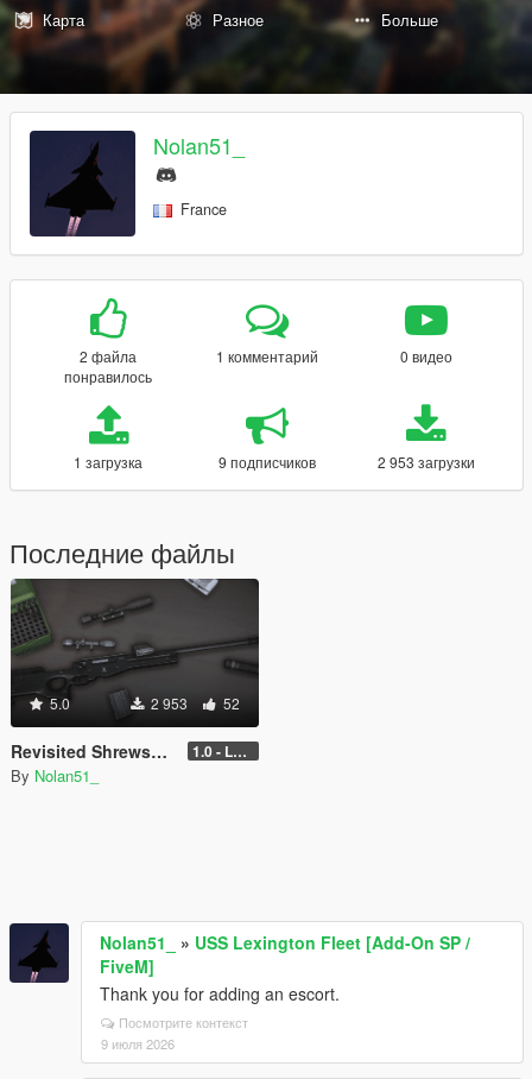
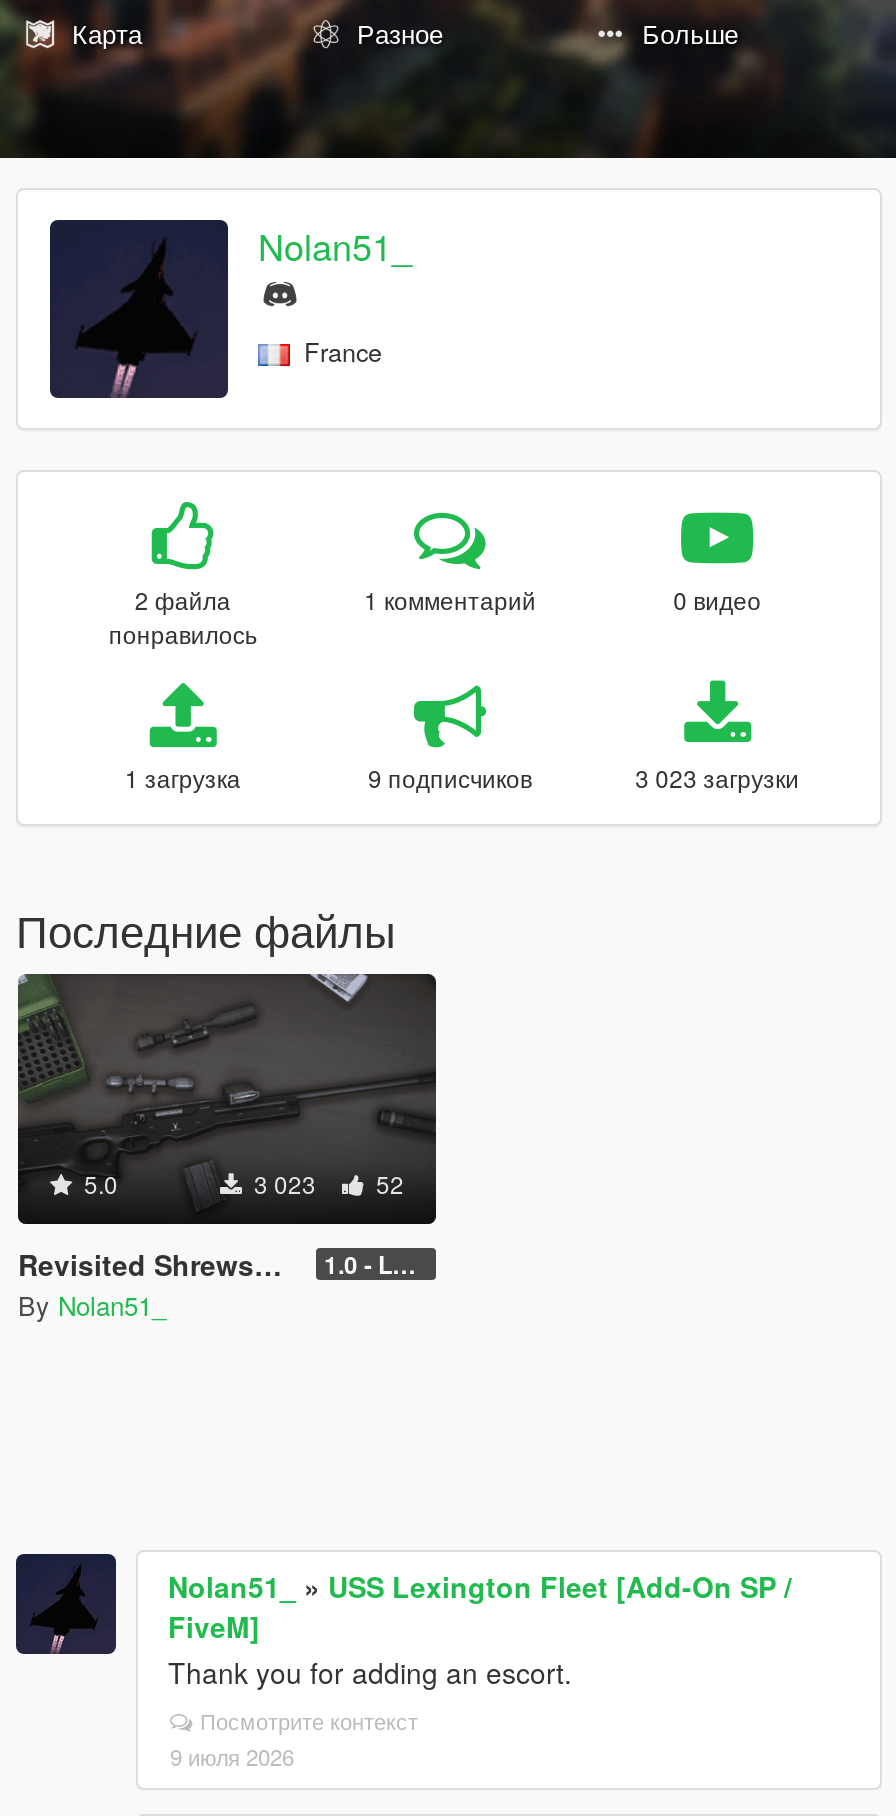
[377,452,475,472] 2 953 загрузки -> [635,760,799,794] 3 023 загрузки
[147,693,240,713] 2 953 52 -> [248,1166,404,1200] 3 023 52

